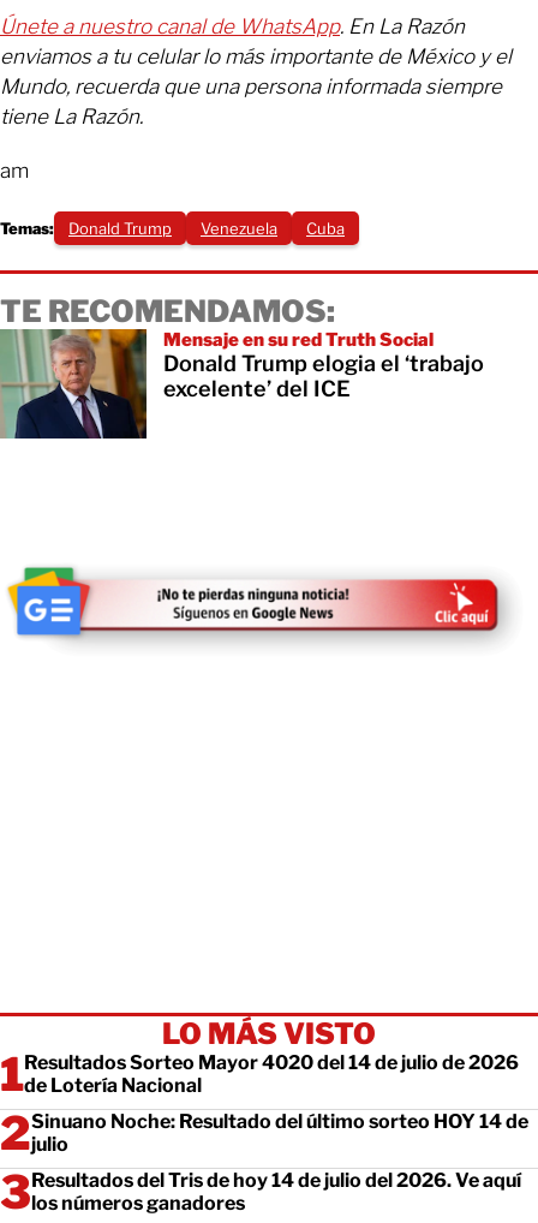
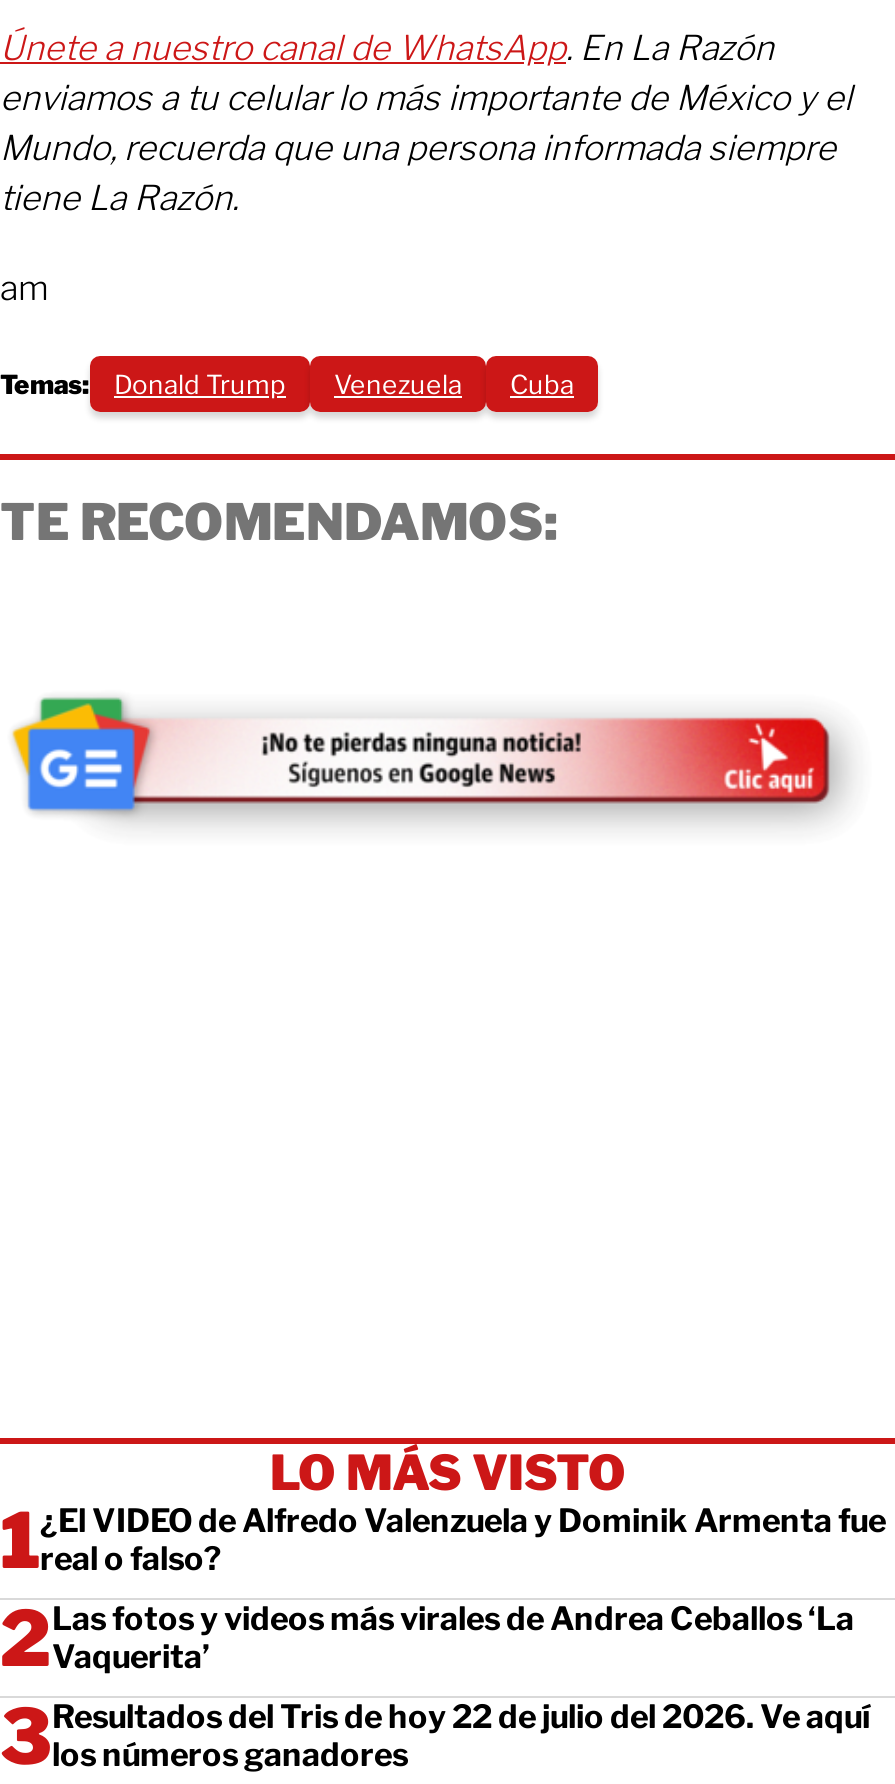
[4,329,484,440] [image] | Mensaje en su red Truth Social | Donald Trump elogia el ‘trabajo | excelente’ del ICE -> none
[24,1051,519,1097] Resultados Sorteo Mayor 4020 del 14 de julio de 2026 | de Lotería Nacional -> [40,1503,886,1579] ¿El VIDEO de Alfredo Valenzuela y Dominik Armenta fue | real o falso?
[31,1110,528,1155] Sinuano Noche: Resultado del último sorteo HOY 14 de | julio -> [52,1601,854,1677] Las fotos y videos más virales de Andrea Ceballos ‘La | Vaquerita’
[31,1169,521,1192] Resultados del Tris de hoy 14 de julio del 2026. Ve aquí -> [52,1699,870,1737] Resultados del Tris de hoy 22 de julio del 2026. Ve aquí

